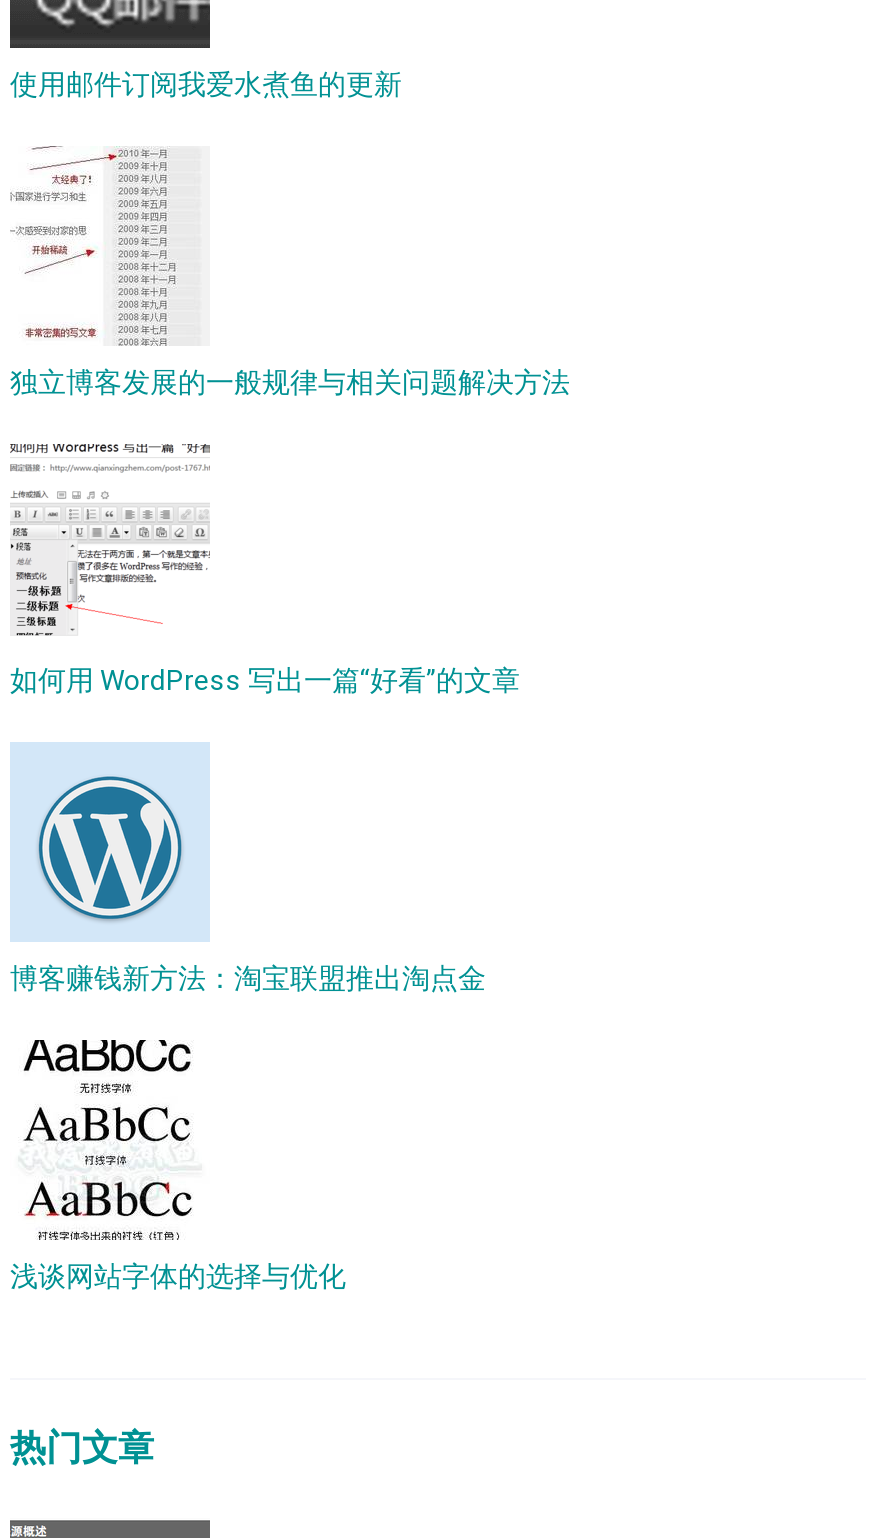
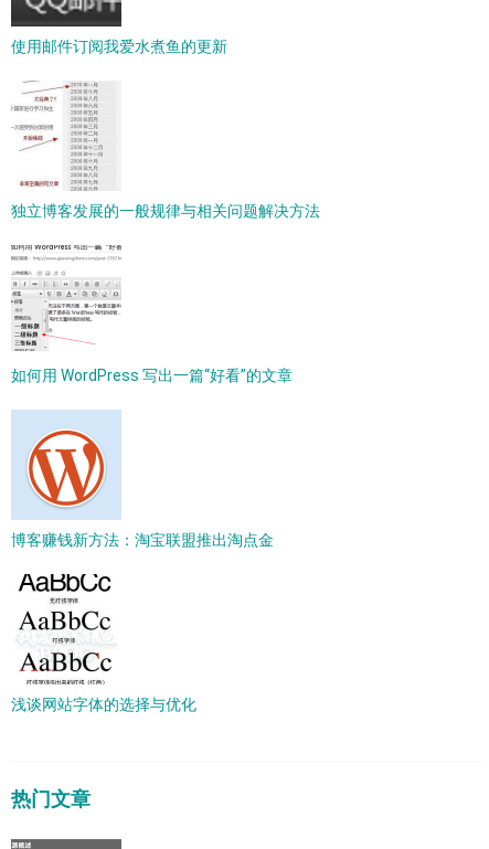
[36,774,184,922] [image] -> [26,428,106,508] [image]

